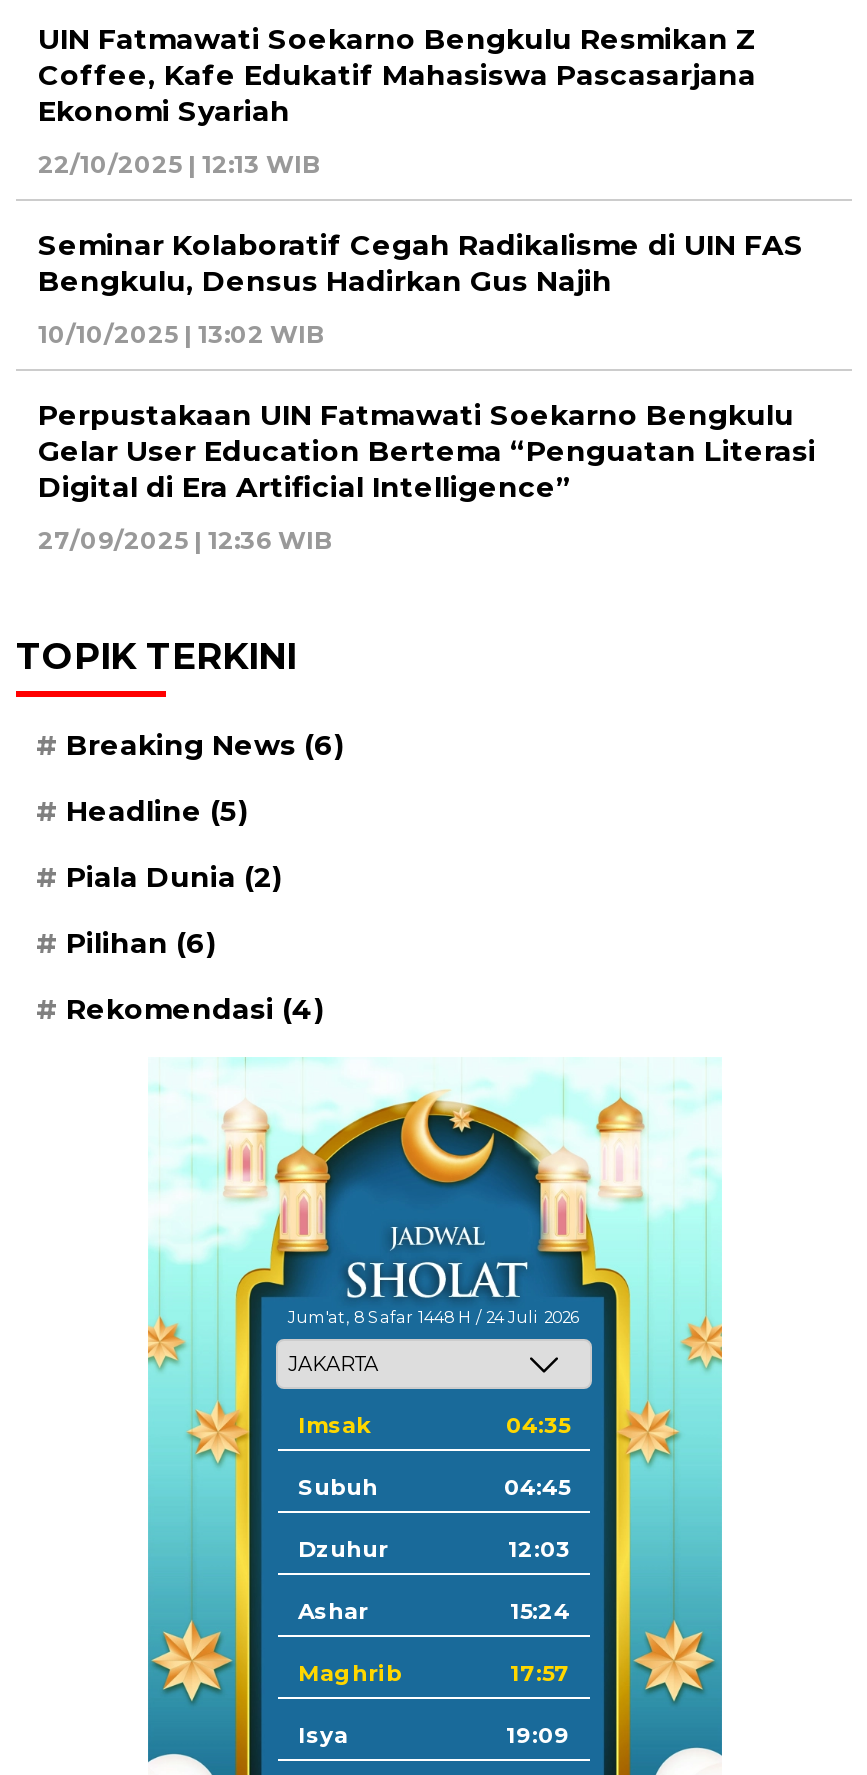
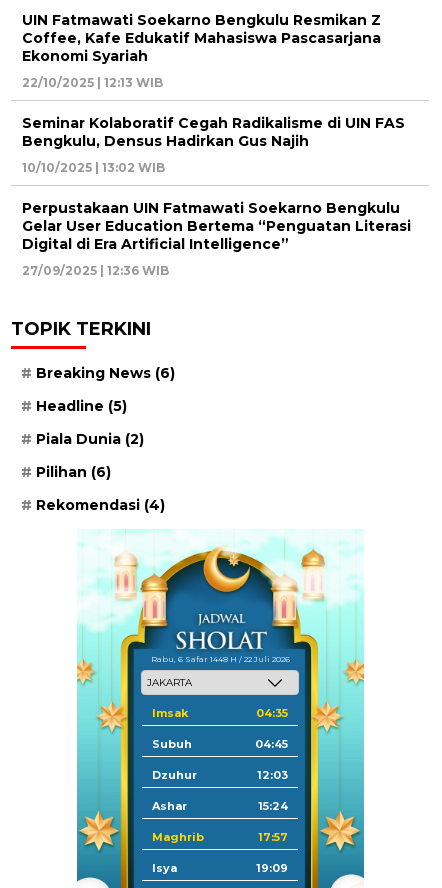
[288,1307,580,1327] Jum'at, 8 Safar 1448 H / 24 Juli 2026 -> [150,654,289,664] Rabu, 6 Safar 1448 H / 22 Juli 2026

